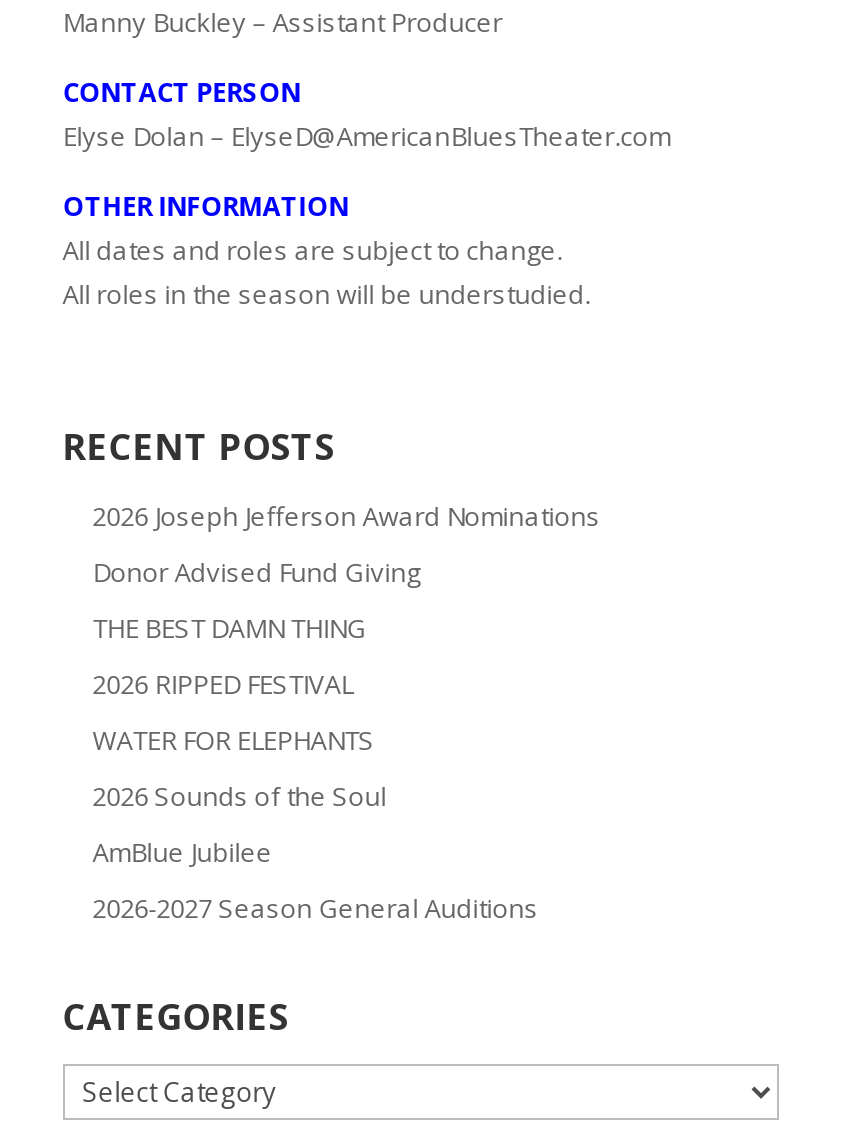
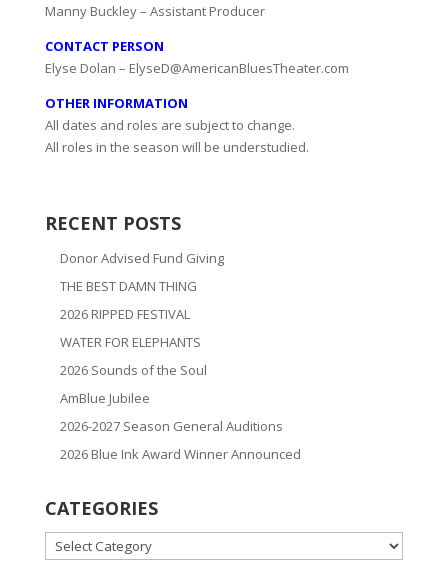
[93,499,601,535] 2026 Joseph Jefferson Award Nominations -> none
moved [93,555,539,927] -> [60,249,283,435]: Donor Advised Fund Giving | THE BEST DAMN THING | 2026 RIPPED FESTIVAL | WATER FOR ELEPHANTS | 2026 Sounds of the Soul | AmBlue Jubilee | 2026-2027 Season General Auditions
none -> [60,445,301,463] 2026 Blue Ink Award Winner Announced

